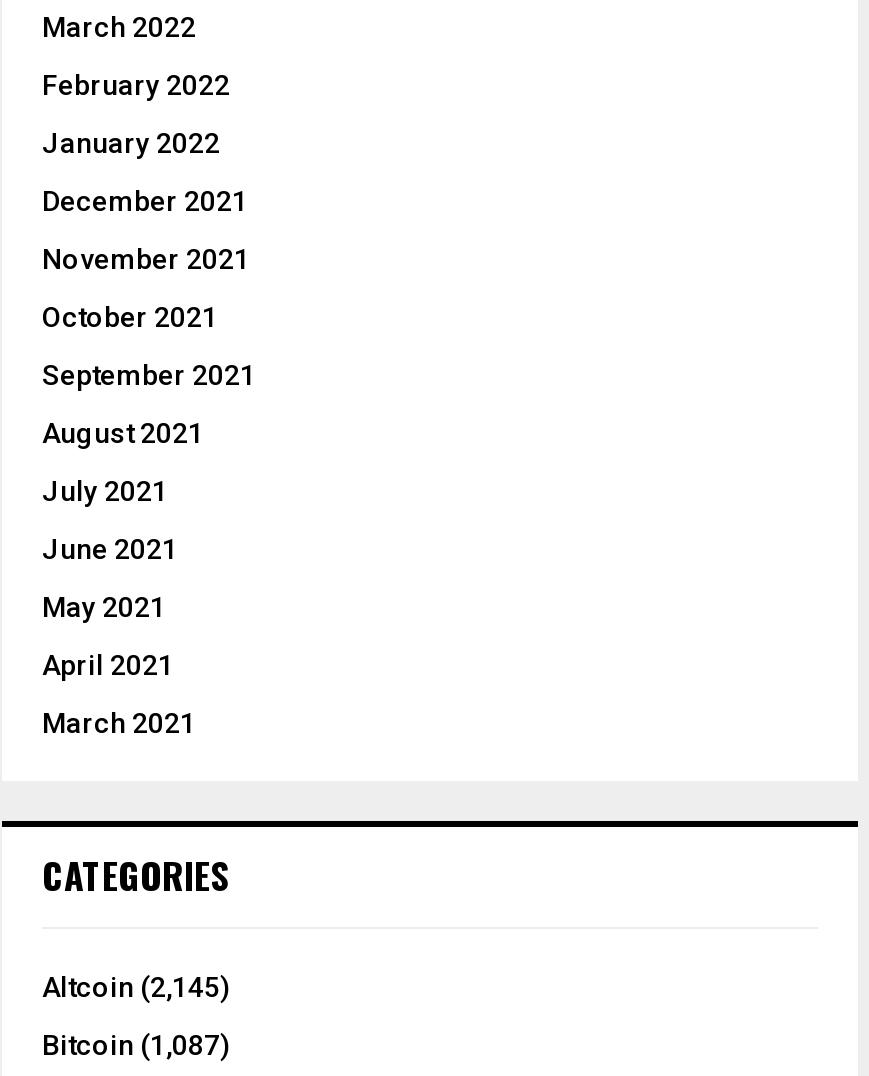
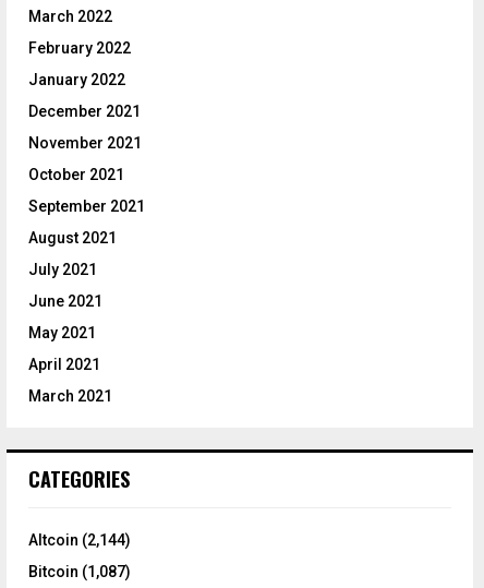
[42,972,230,1004] Altcoin (2,145) -> [28,531,131,548] Altcoin (2,144)

